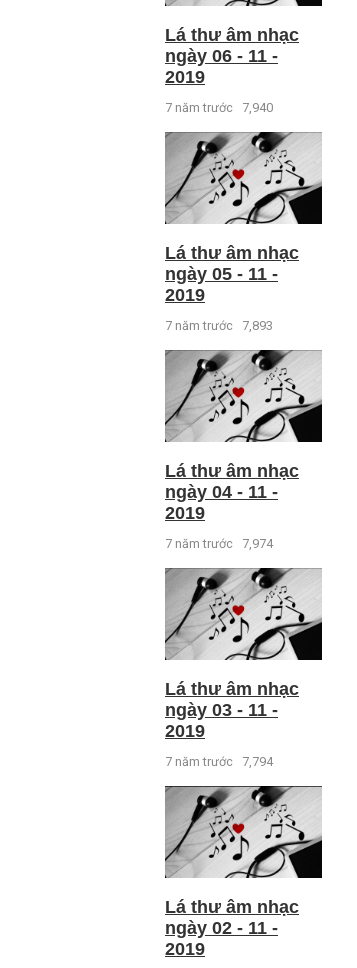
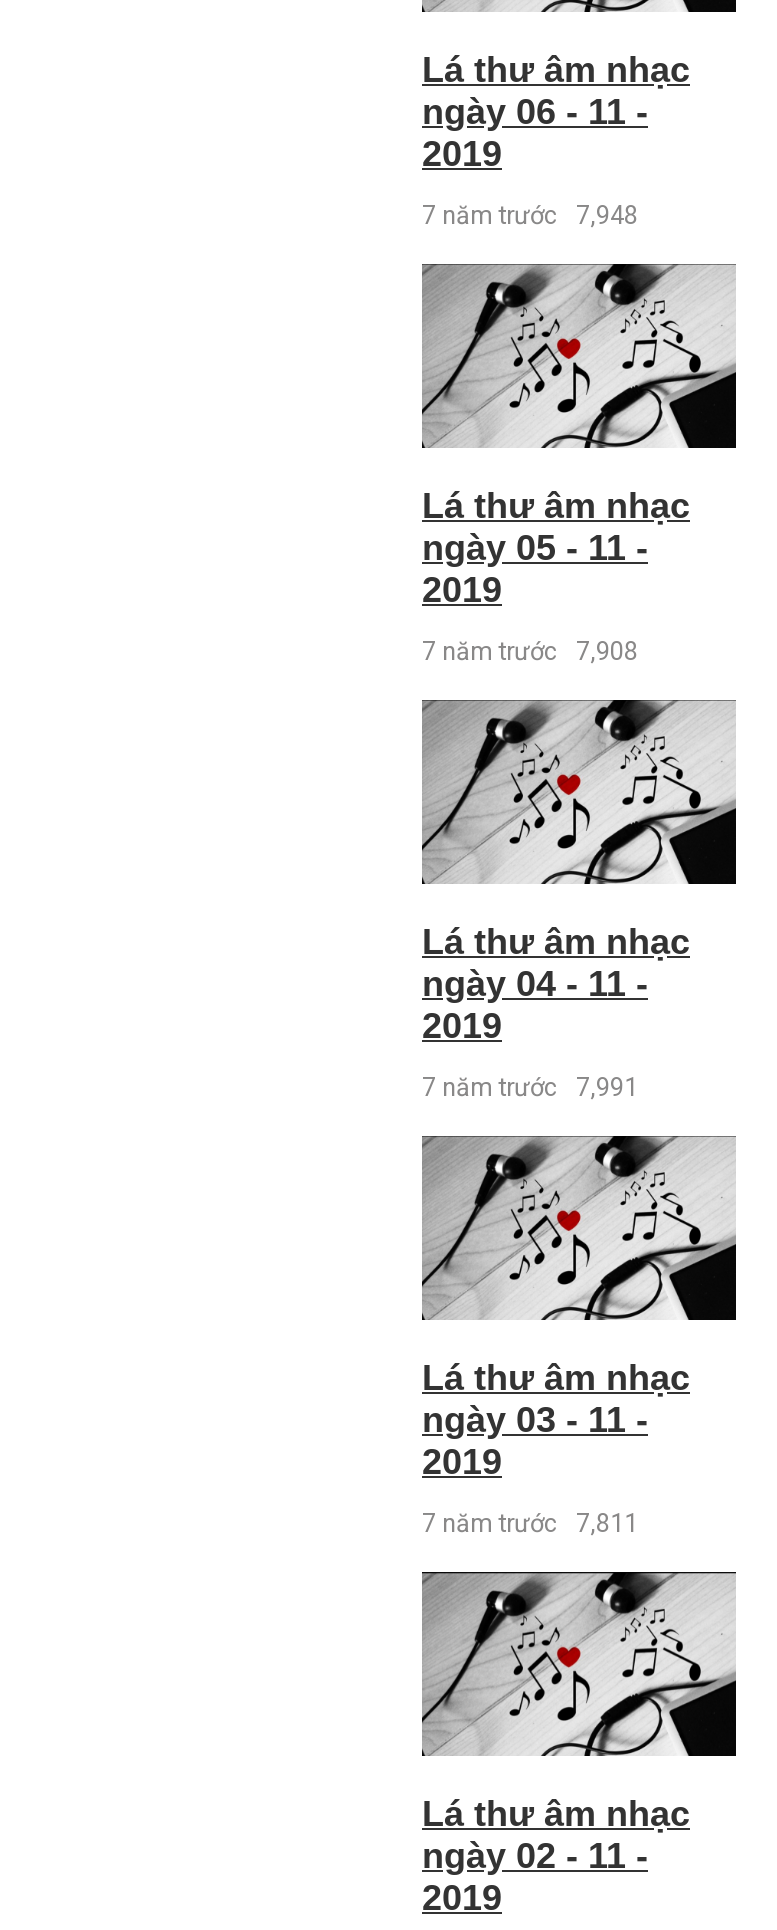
[165,100,273,115] 7 năm trước 7,940 -> [422,201,638,231] 7 năm trước 7,948
[165,318,273,333] 7 năm trước 7,893 -> [422,637,638,667] 7 năm trước 7,908
[165,536,273,551] 7 năm trước 7,974 -> [422,1072,638,1102] 7 năm trước 7,991
[165,754,273,769] 7 năm trước 7,794 -> [422,1508,638,1538] 7 năm trước 7,811

